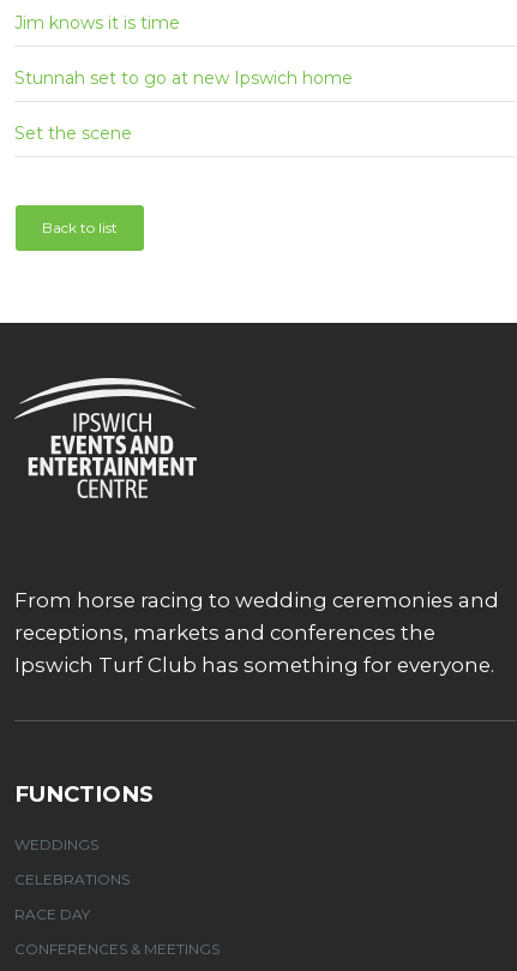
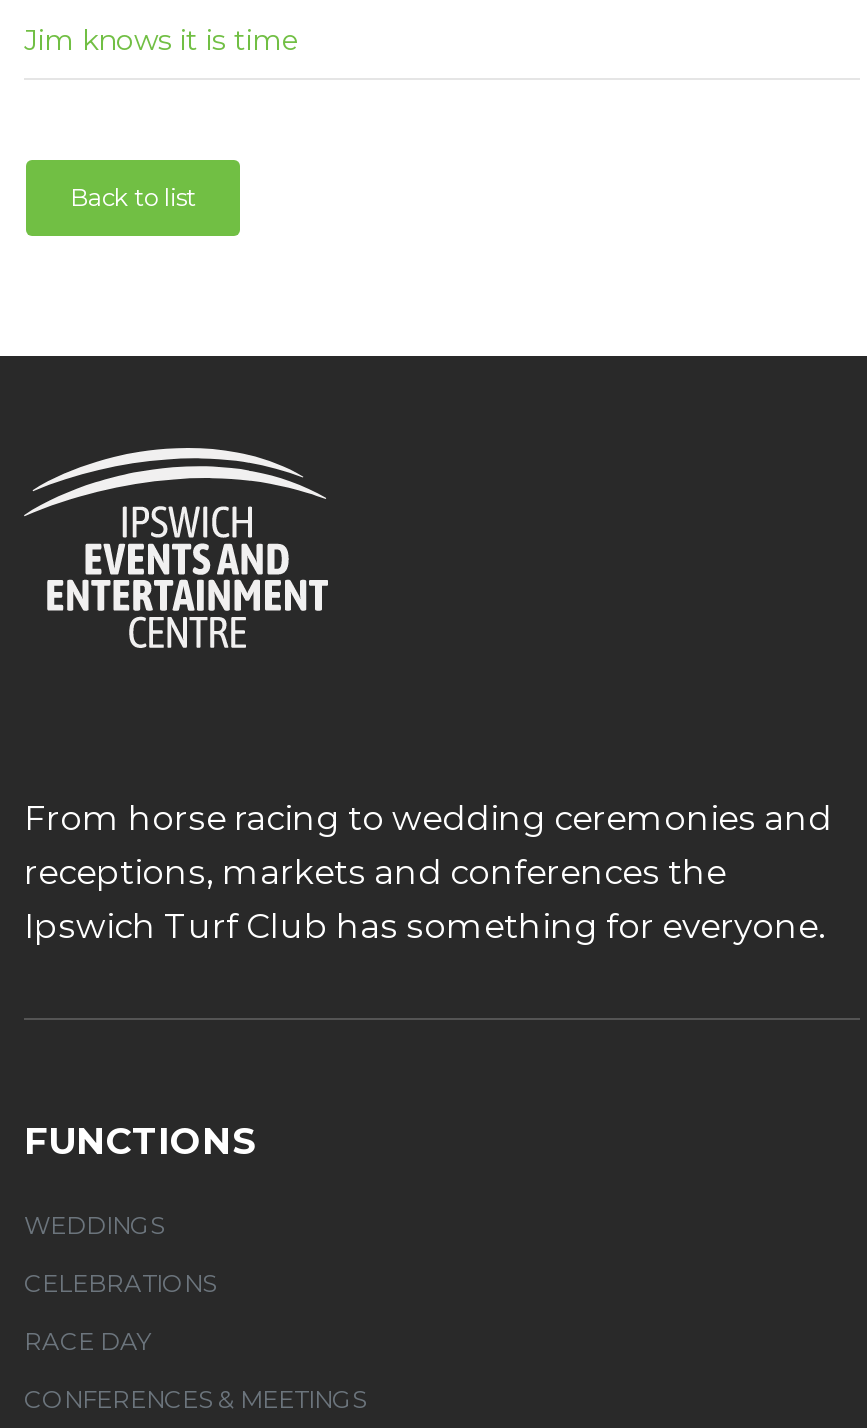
[14,67,353,144] Stunnah set to go at new Ipswich home | Set the scene -> none

